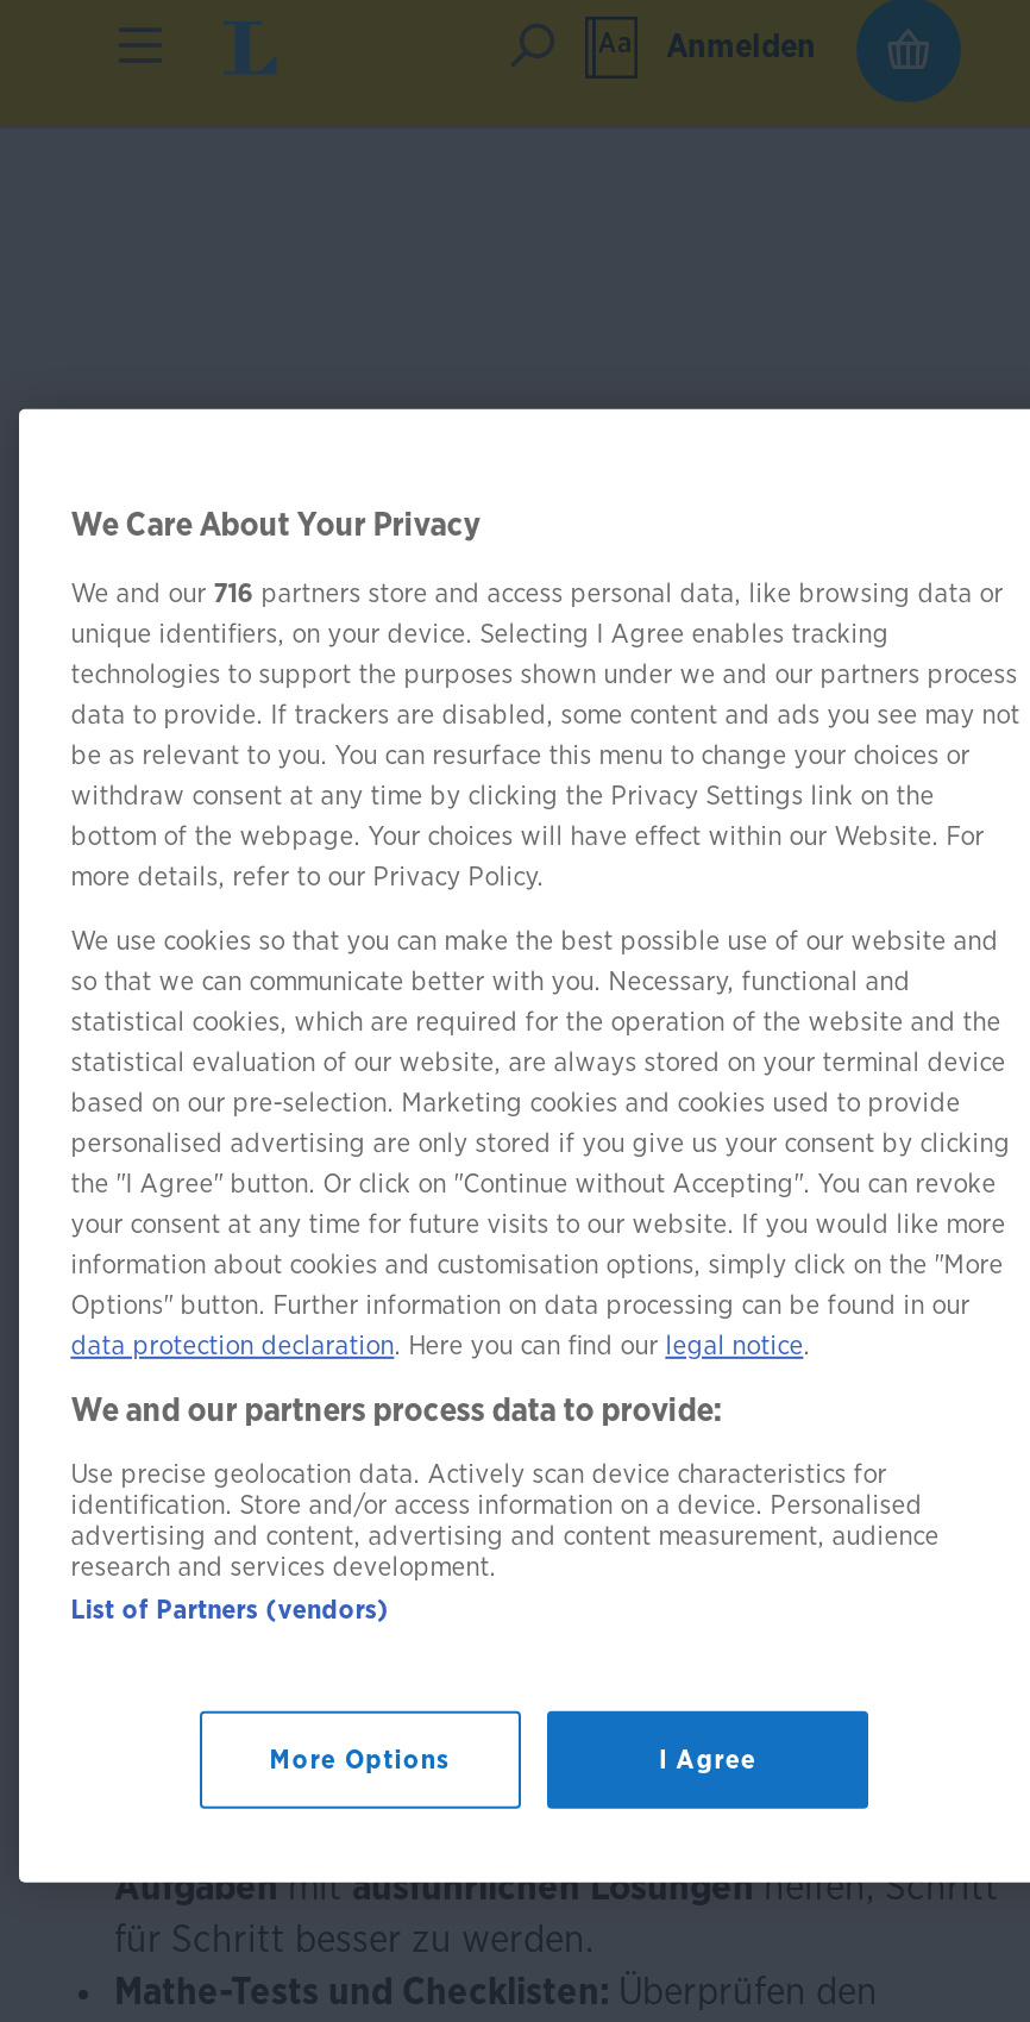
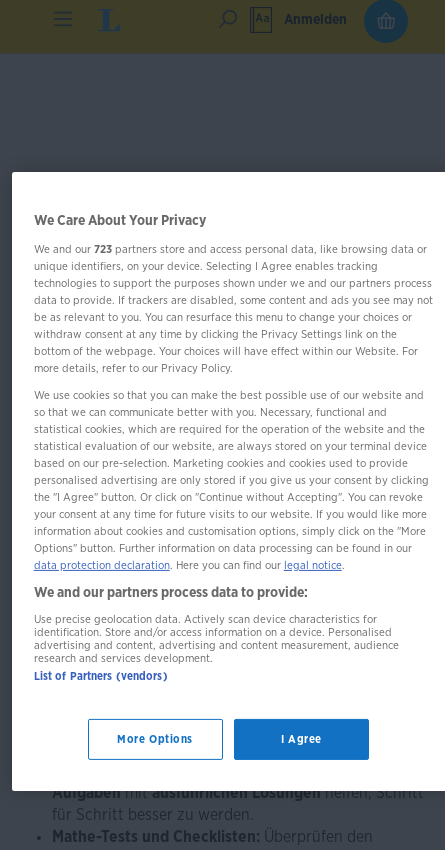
[71,581,1003,607] We and our 716 partners store and access personal data, like browsing data or -> [34,244,427,255] We and our 723 partners store and access personal data, like browsing data or

